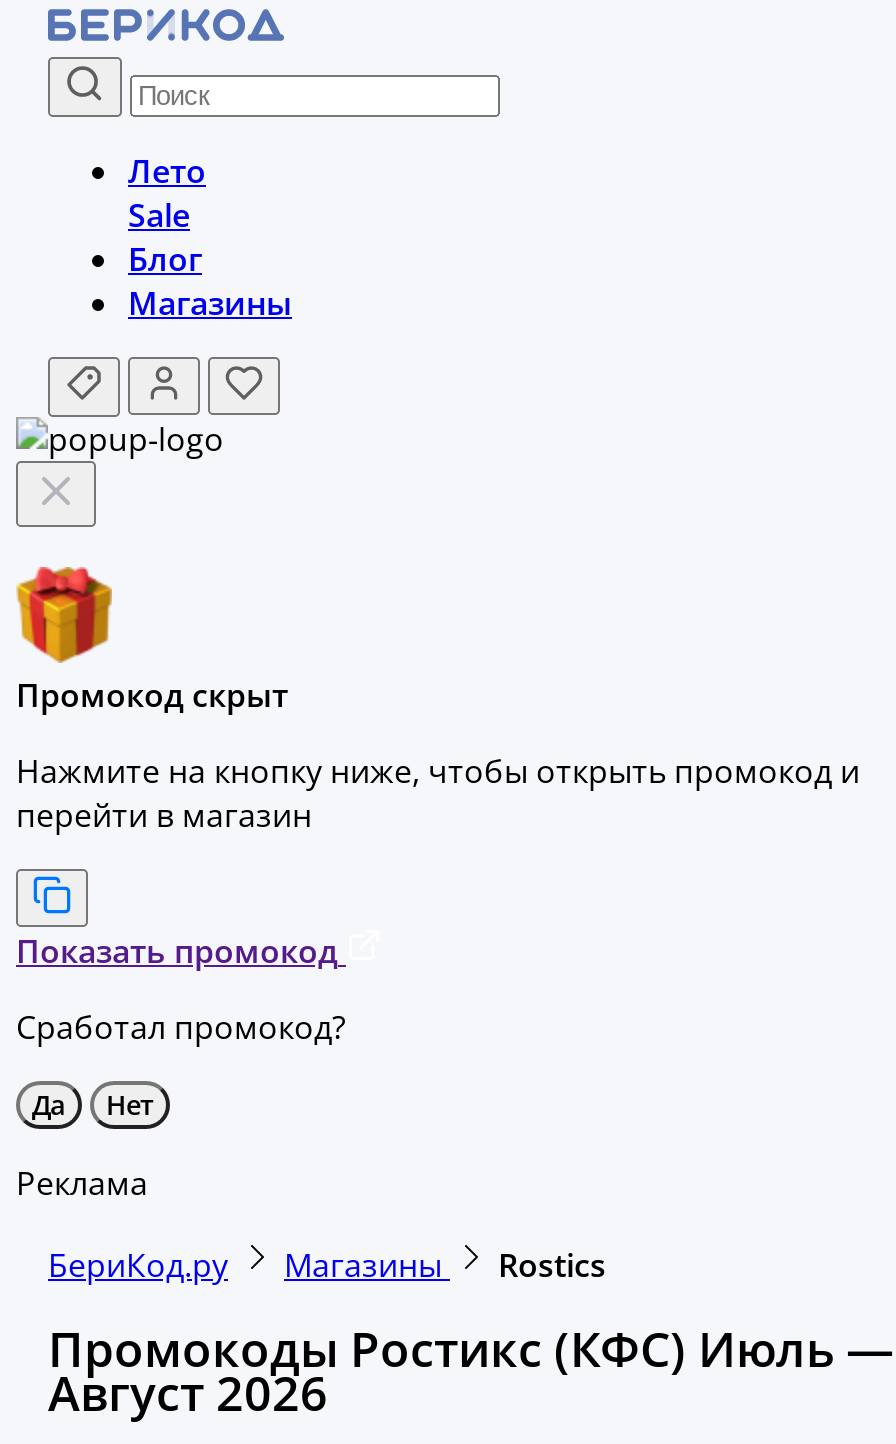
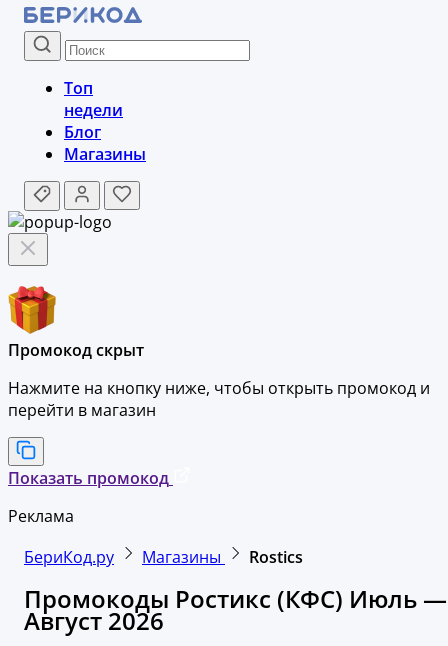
[128,149,206,237] Лето | Sale -> [64,77,123,121] Топ | недели
[16,1005,346,1123] Сработал промокод? | Да | Нет -> none

